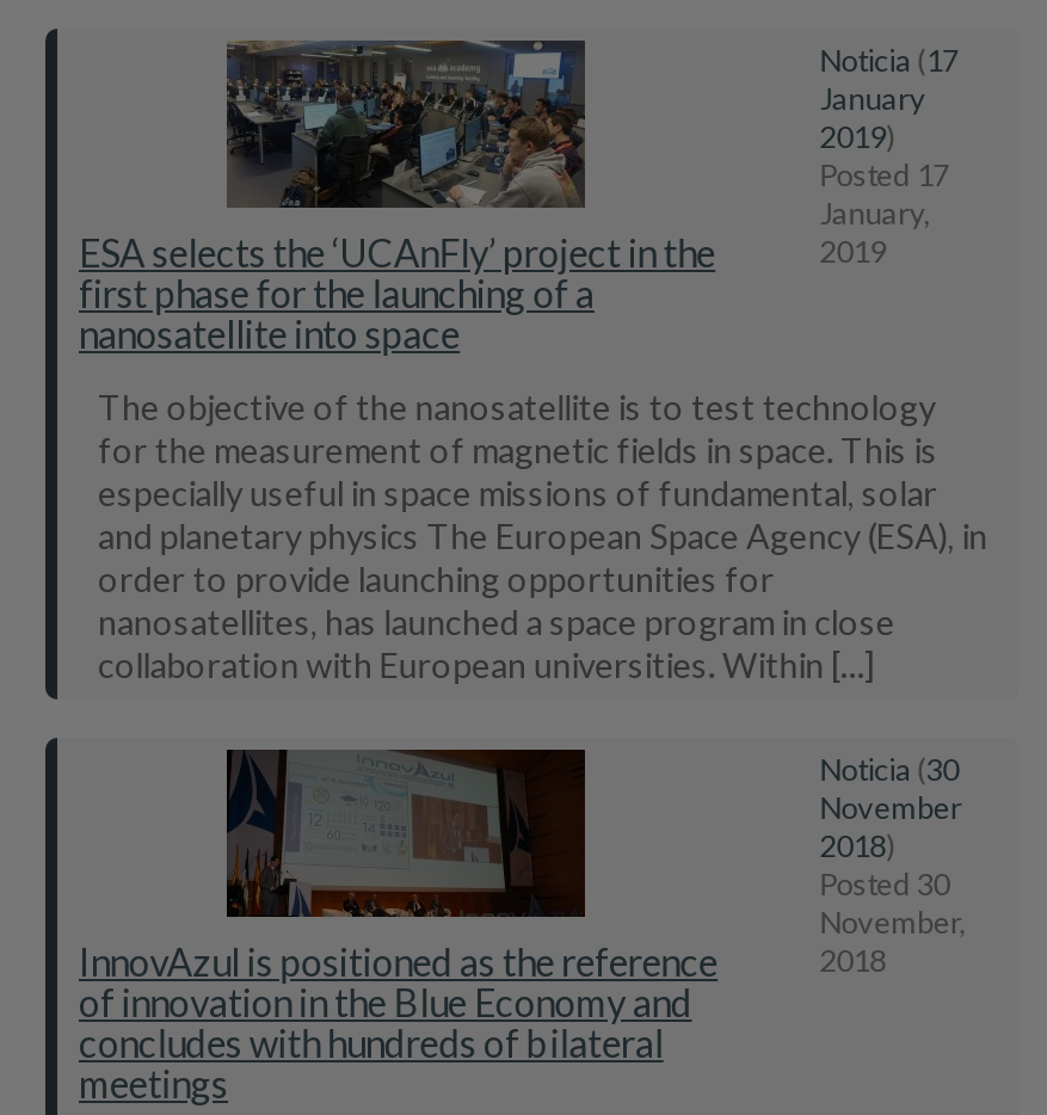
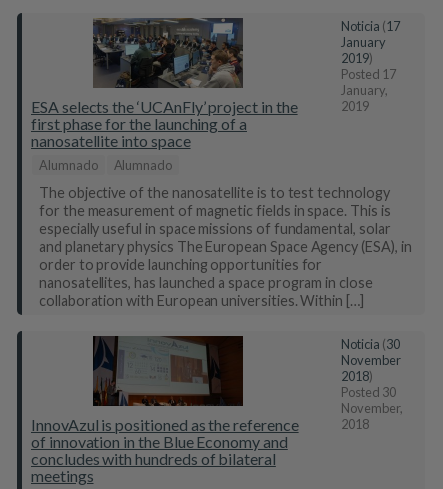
none -> [39,157,172,173] Alumnado | Alumnado

